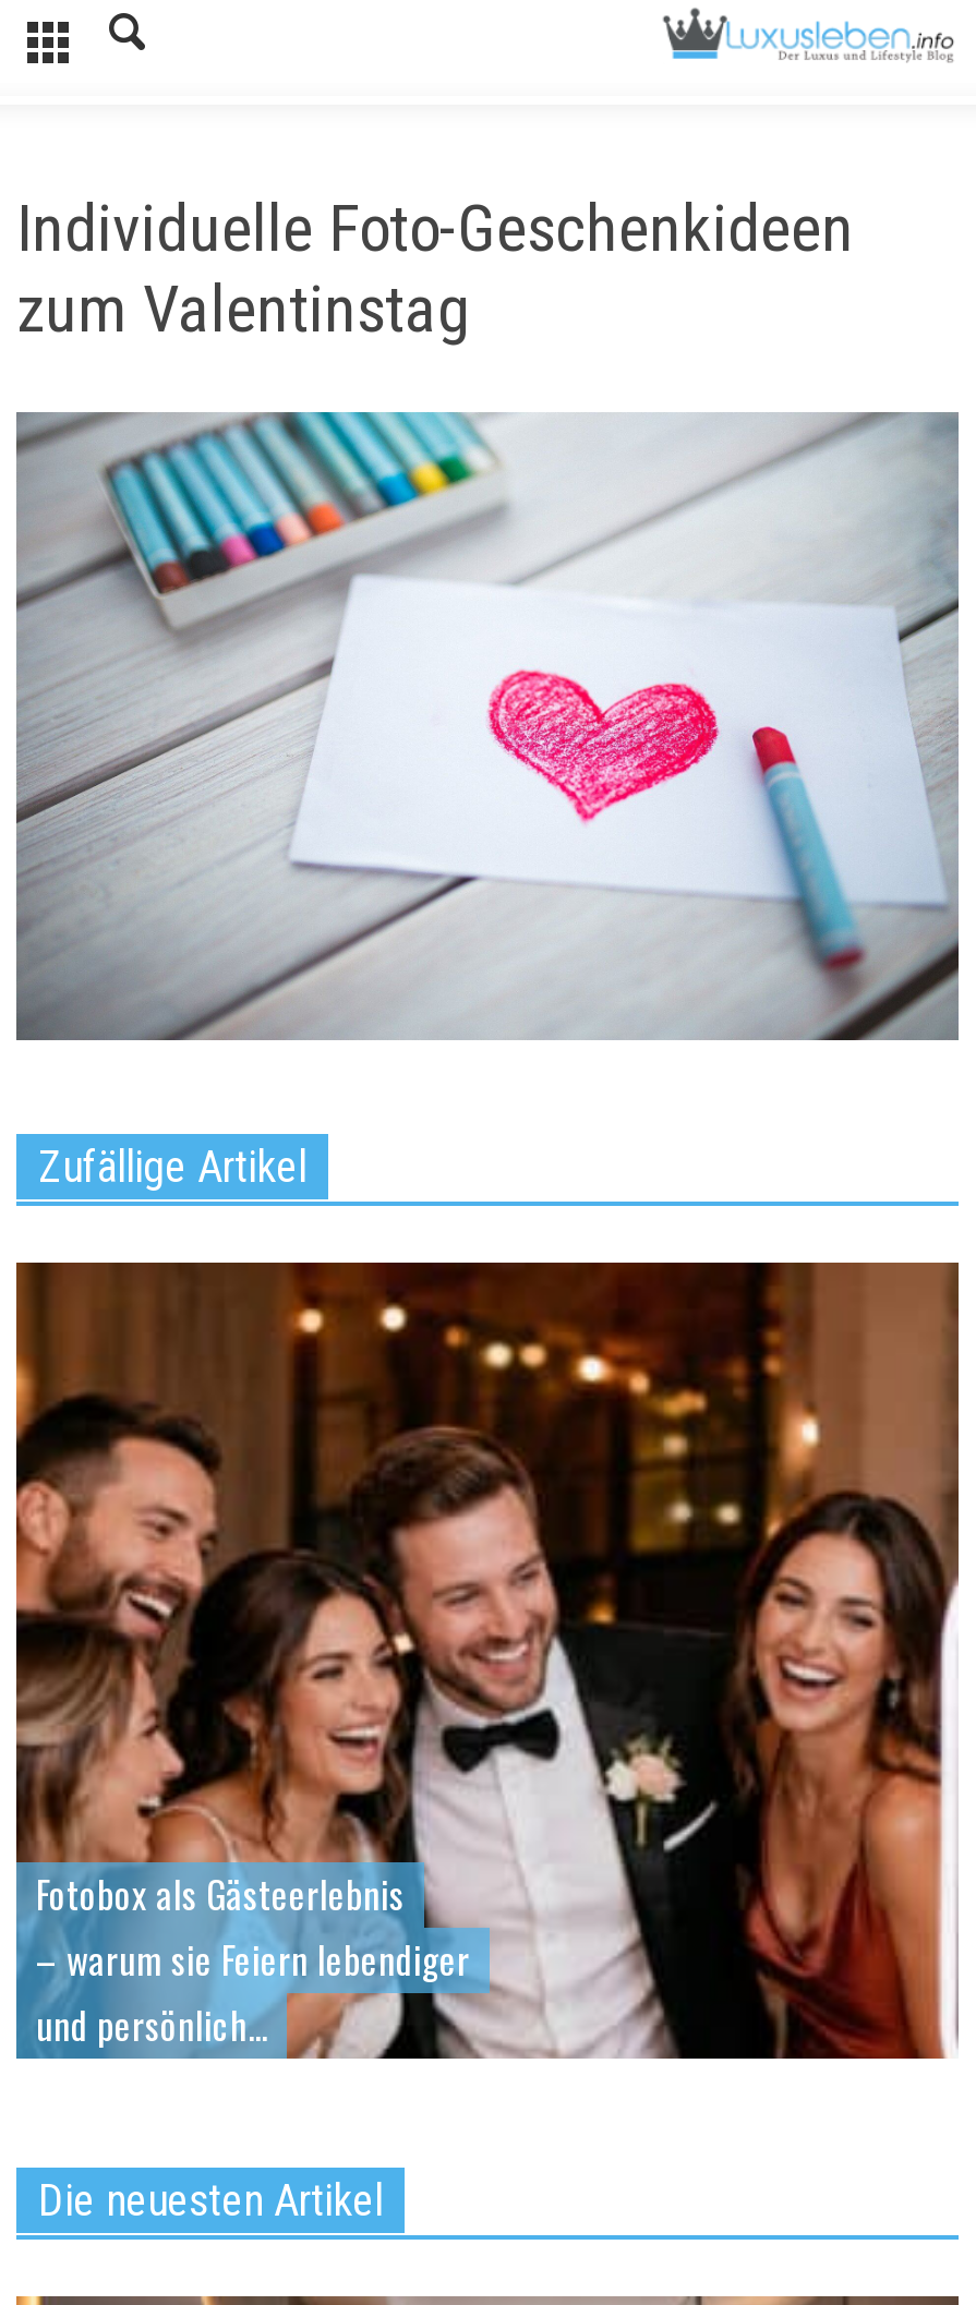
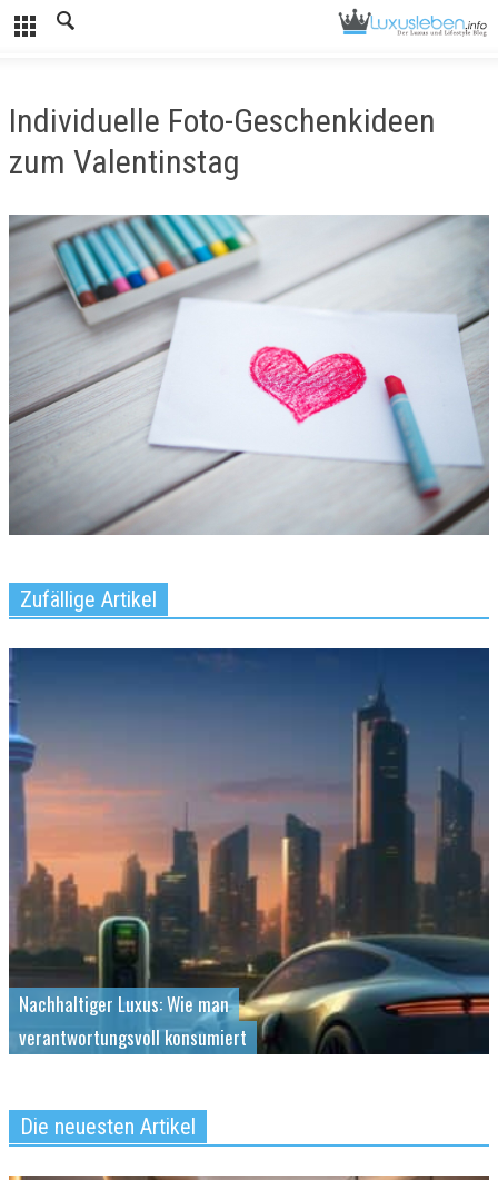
[14,1260,959,2061] [image] | Fotobox als Gästeerlebnis | – warum sie Feiern lebendiger | und persönlich... -> [8,647,490,1055] [image] | Nachhaltiger Luxus: Wie man | verantwortungsvoll konsumiert

